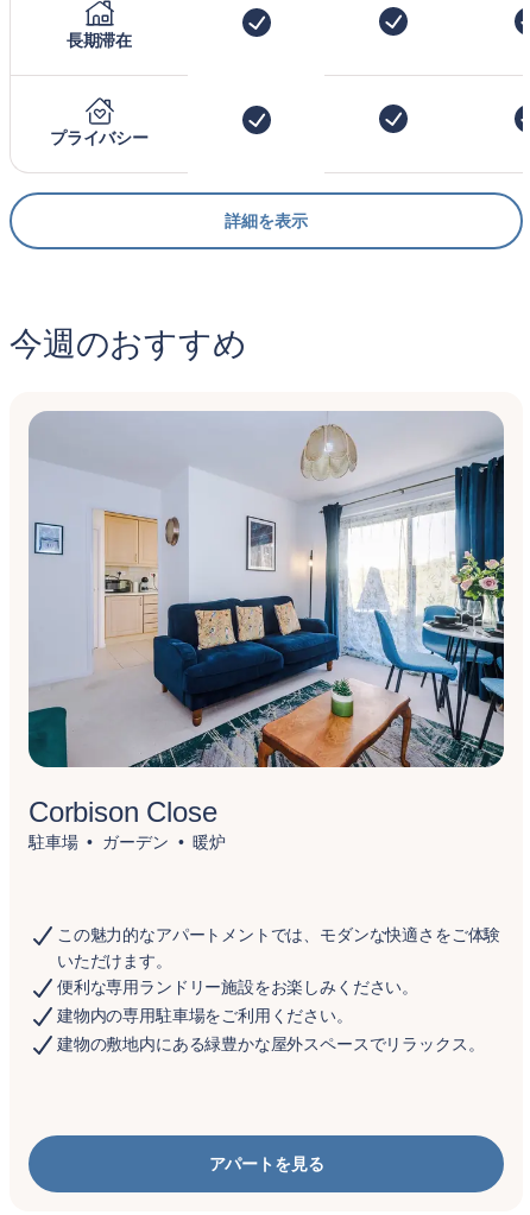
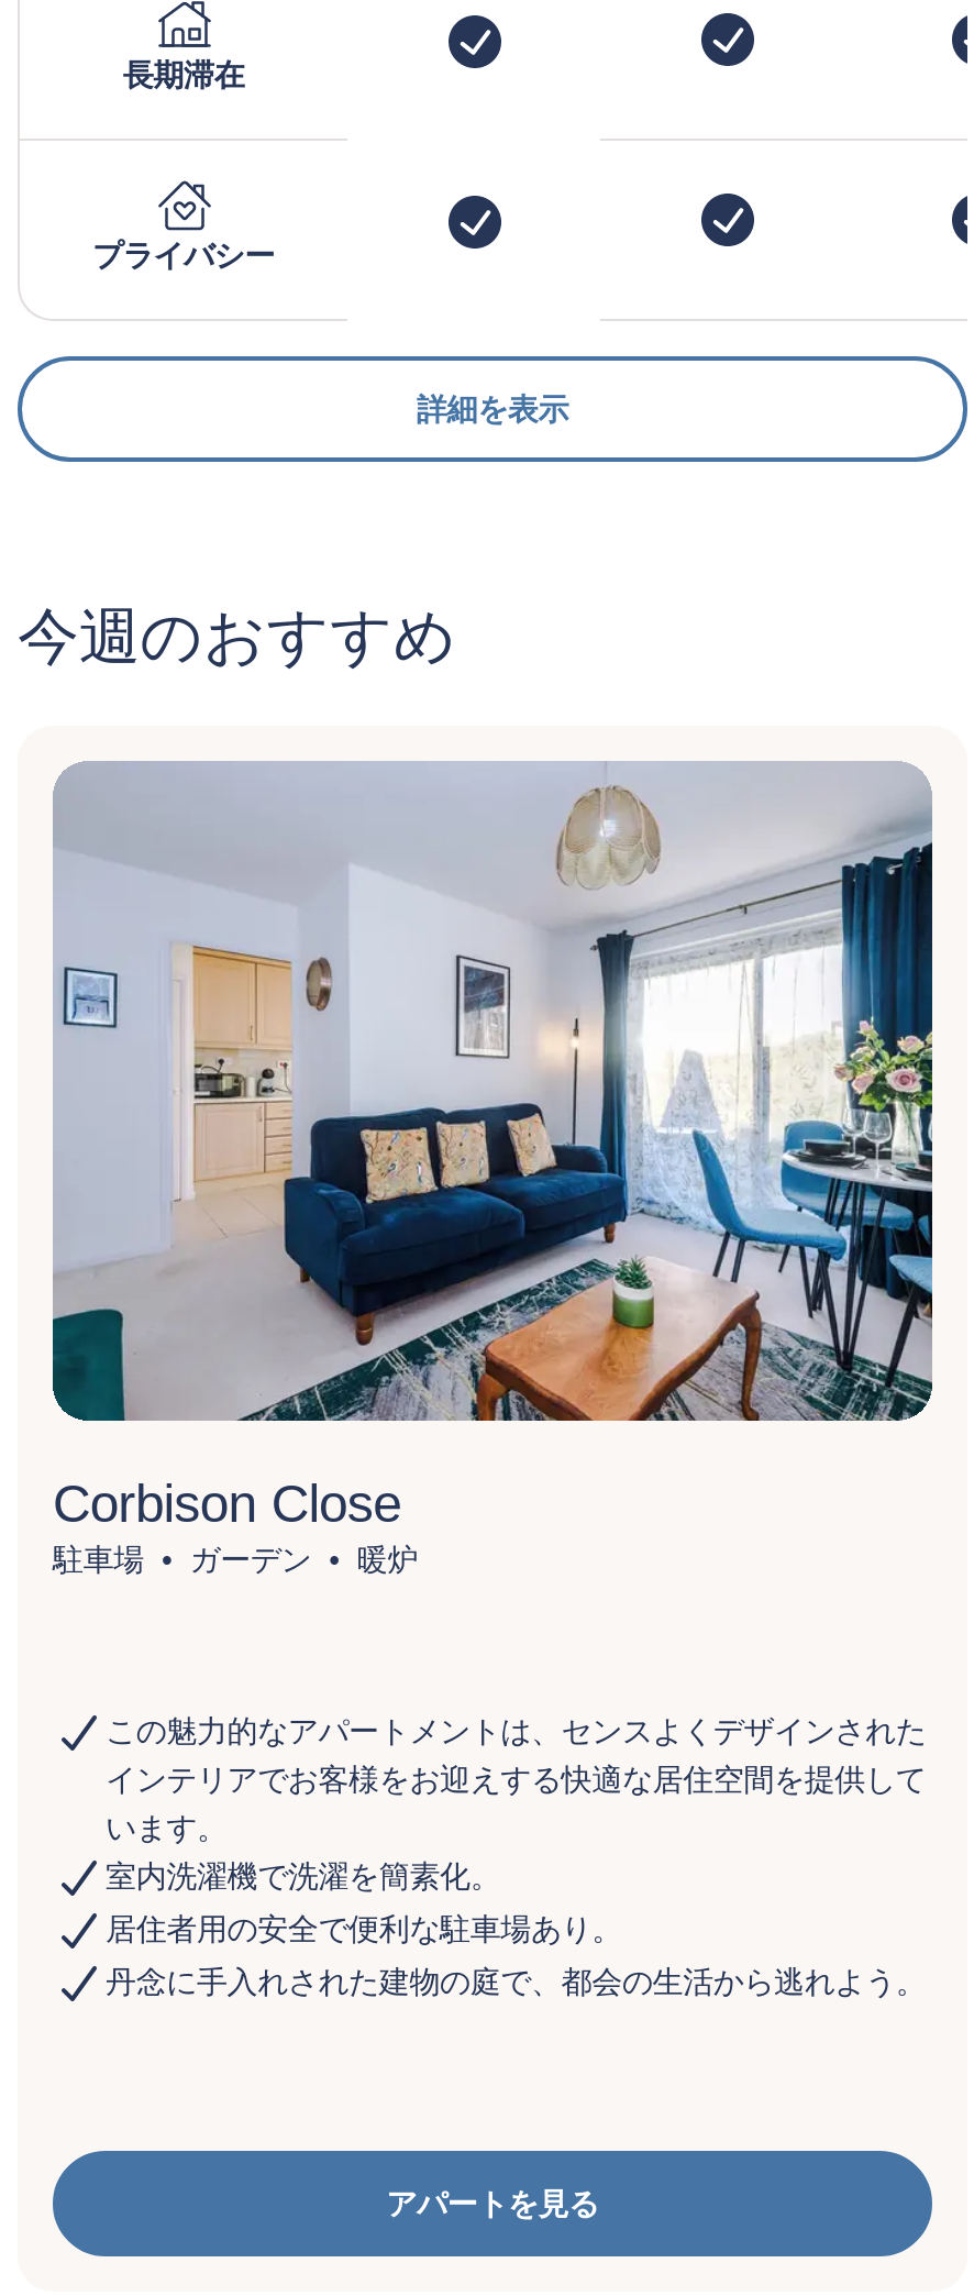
[57,925,500,996] この魅力的なアパートメントでは、モダンな快適さをご体験 | いただけます。 | 便利な専用ランドリー施設をお楽しみください。 -> [106,1713,926,1894] この魅力的なアパートメントは、センスよくデザインされた | インテリアでお客様をお迎えする快適な居住空間を提供して | います。 | 室内洗濯機で洗濯を簡素化。
[57,1006,353,1025] 建物内の専用駐車場をご利用ください。 -> [106,1911,622,1946] 居住者用の安全で便利な駐車場あり。
[57,1034,484,1053] 建物の敷地内にある緑豊かな屋外スペースでリラックス。 -> [106,1964,926,1999] 丹念に手入れされた建物の庭で、都会の生活から逃れよう。

